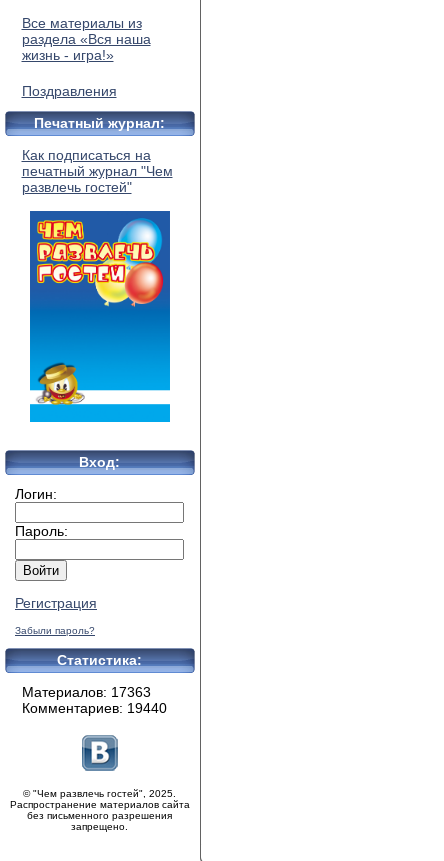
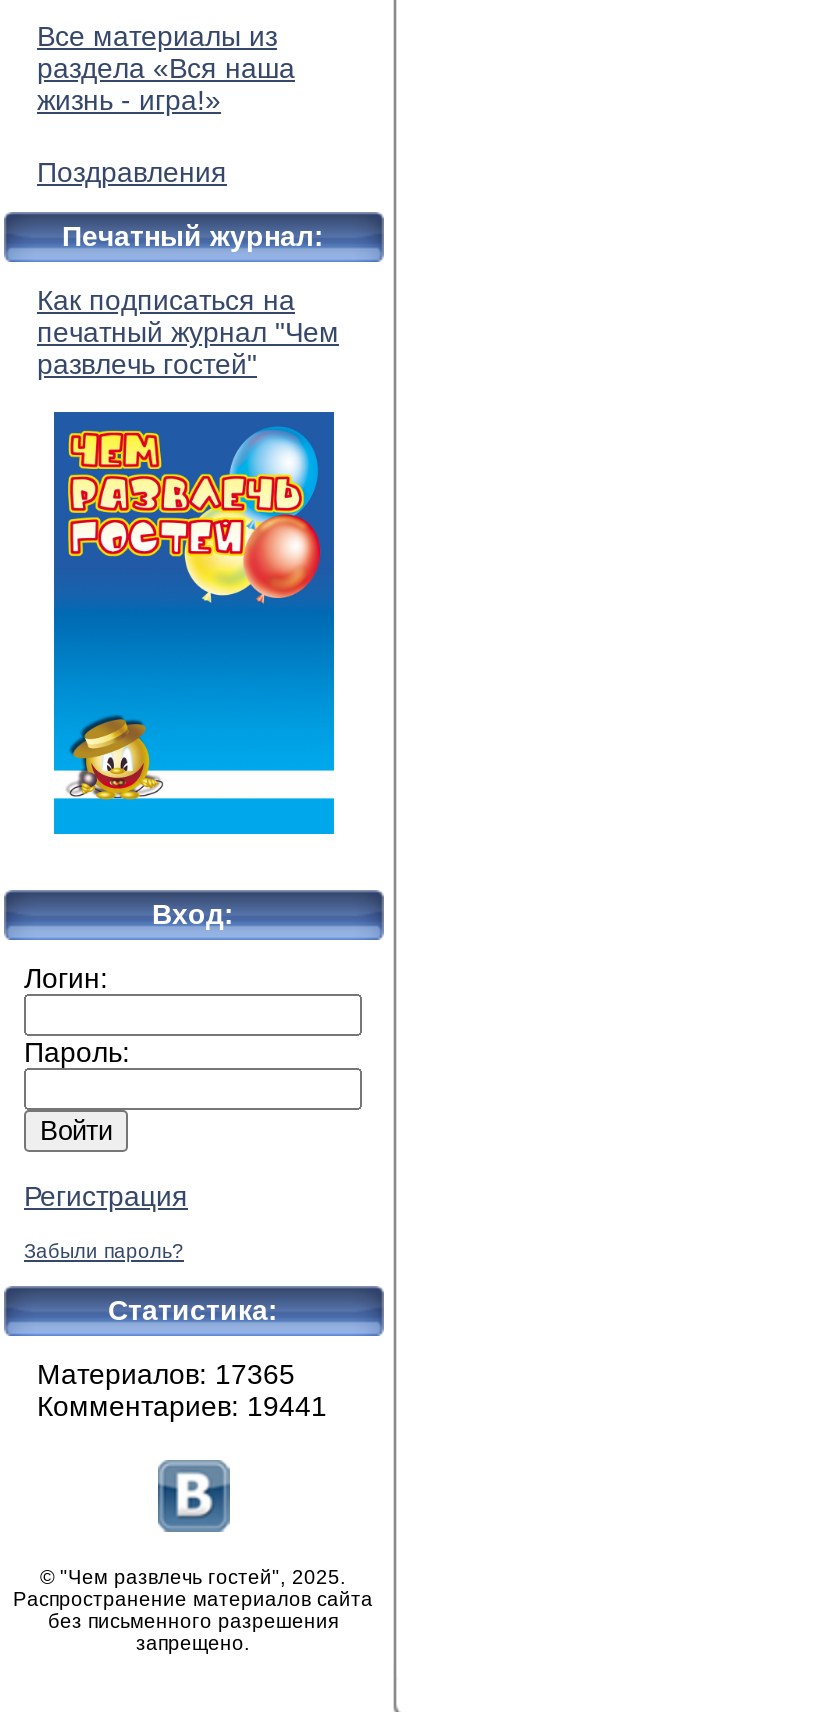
[21,684,150,700] Материалов: 17363 -> [37,1358,295,1390] Материалов: 17365
[21,700,166,716] Комментариев: 19440 -> [37,1390,327,1422] Комментариев: 19441

